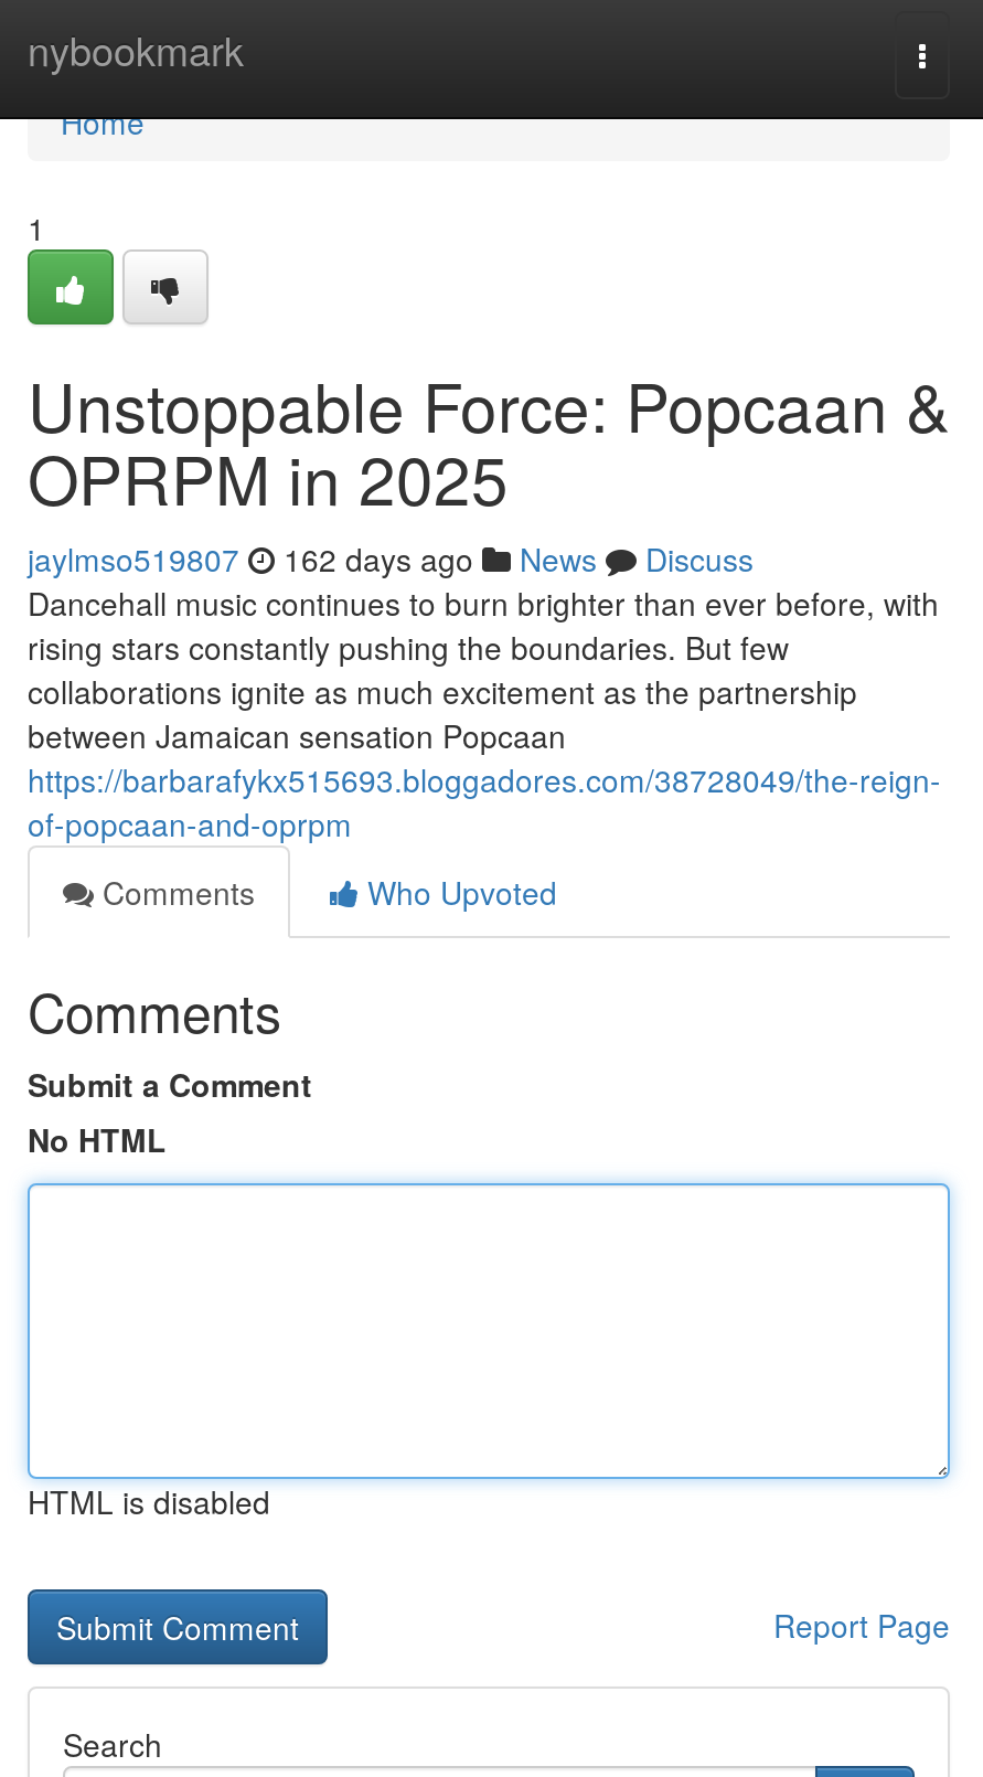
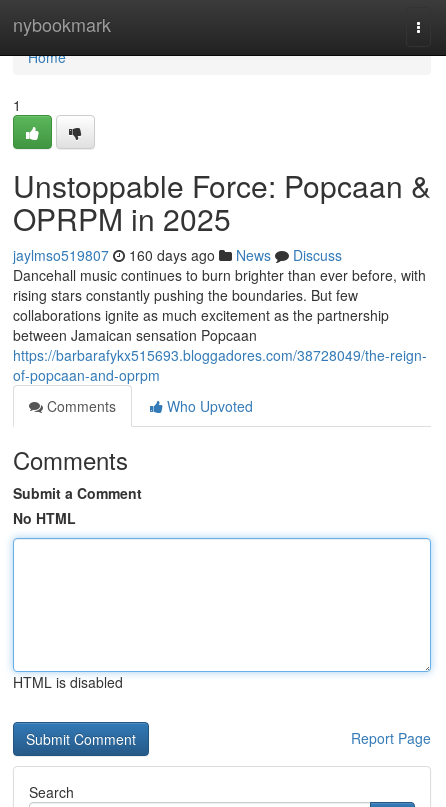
[28,536,754,581] jaylmso519807 162 days ago News Discuss -> [13,245,342,265] jaylmso519807 160 days ago News Discuss

